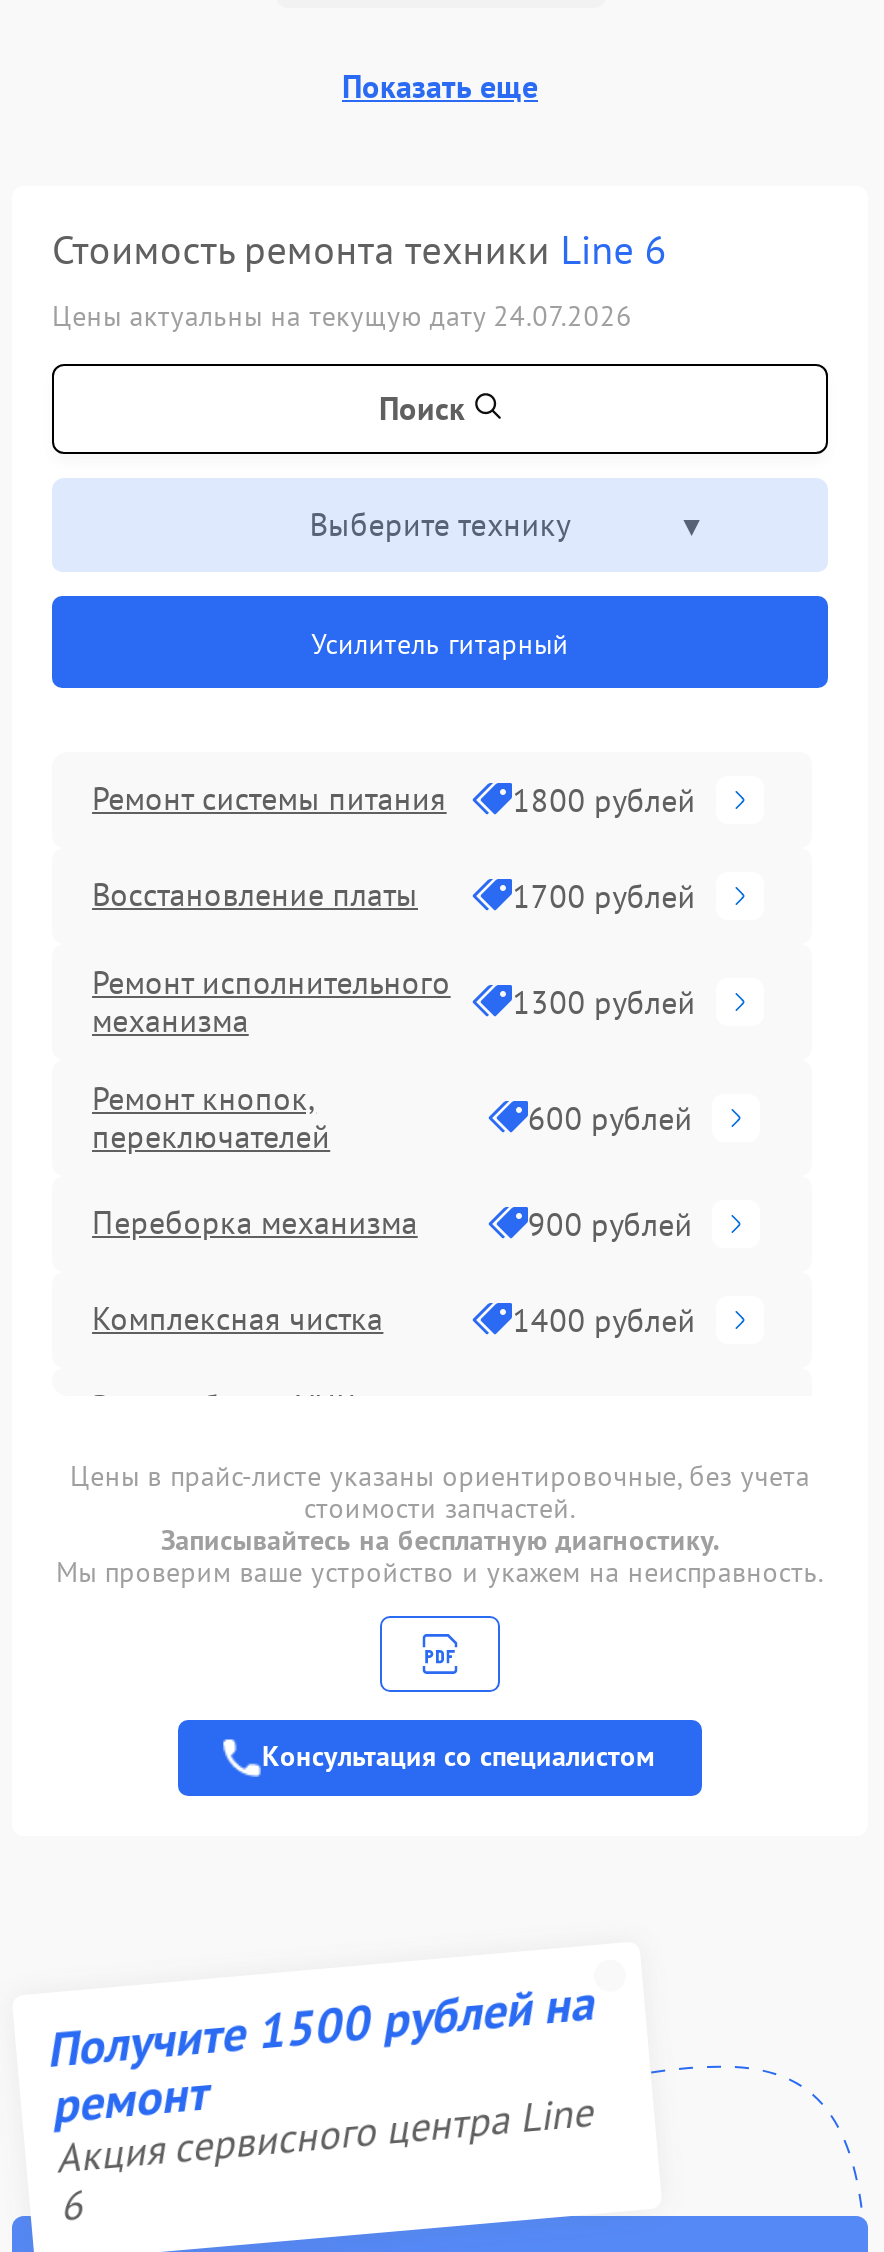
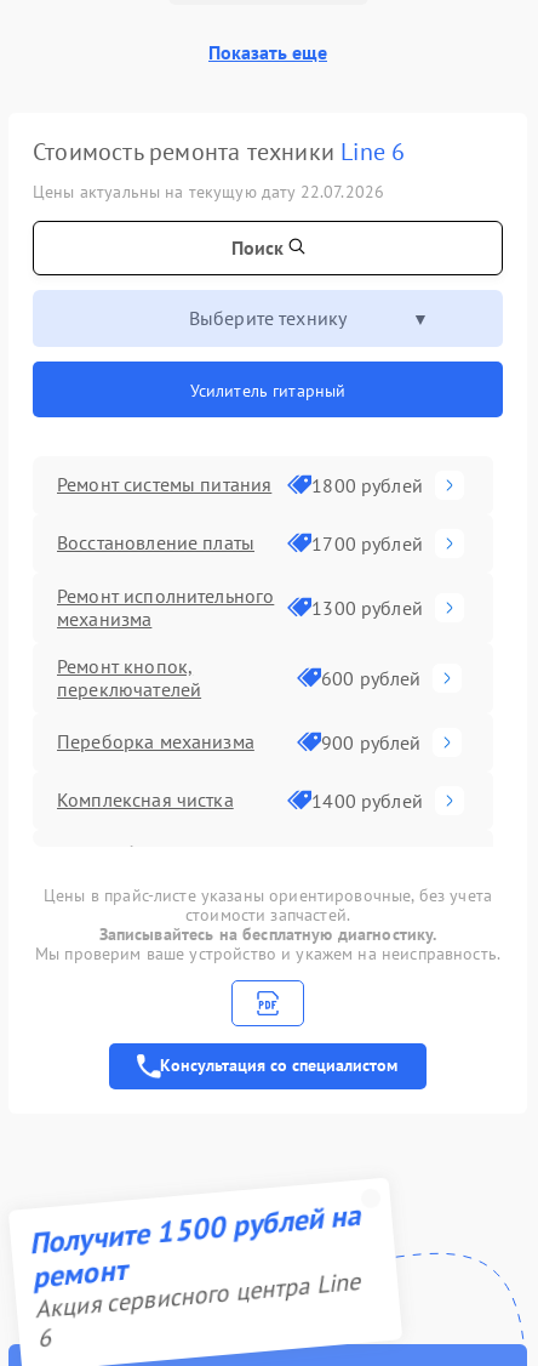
[52,298,632,334] Цены актуальны на текущую дату 24.07.2026 -> [33,181,384,202] Цены актуальны на текущую дату 22.07.2026

